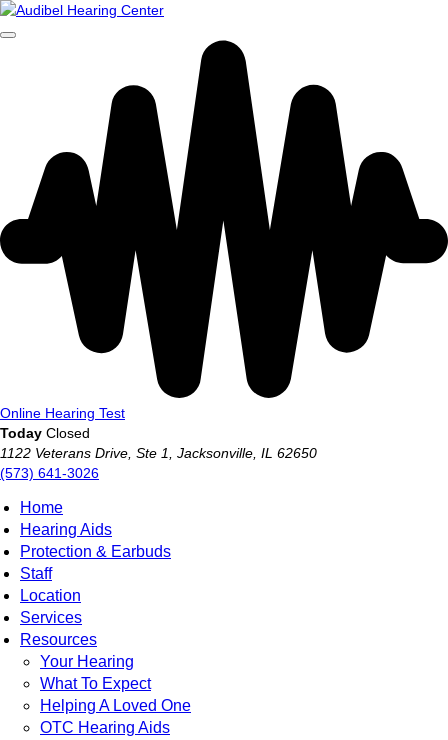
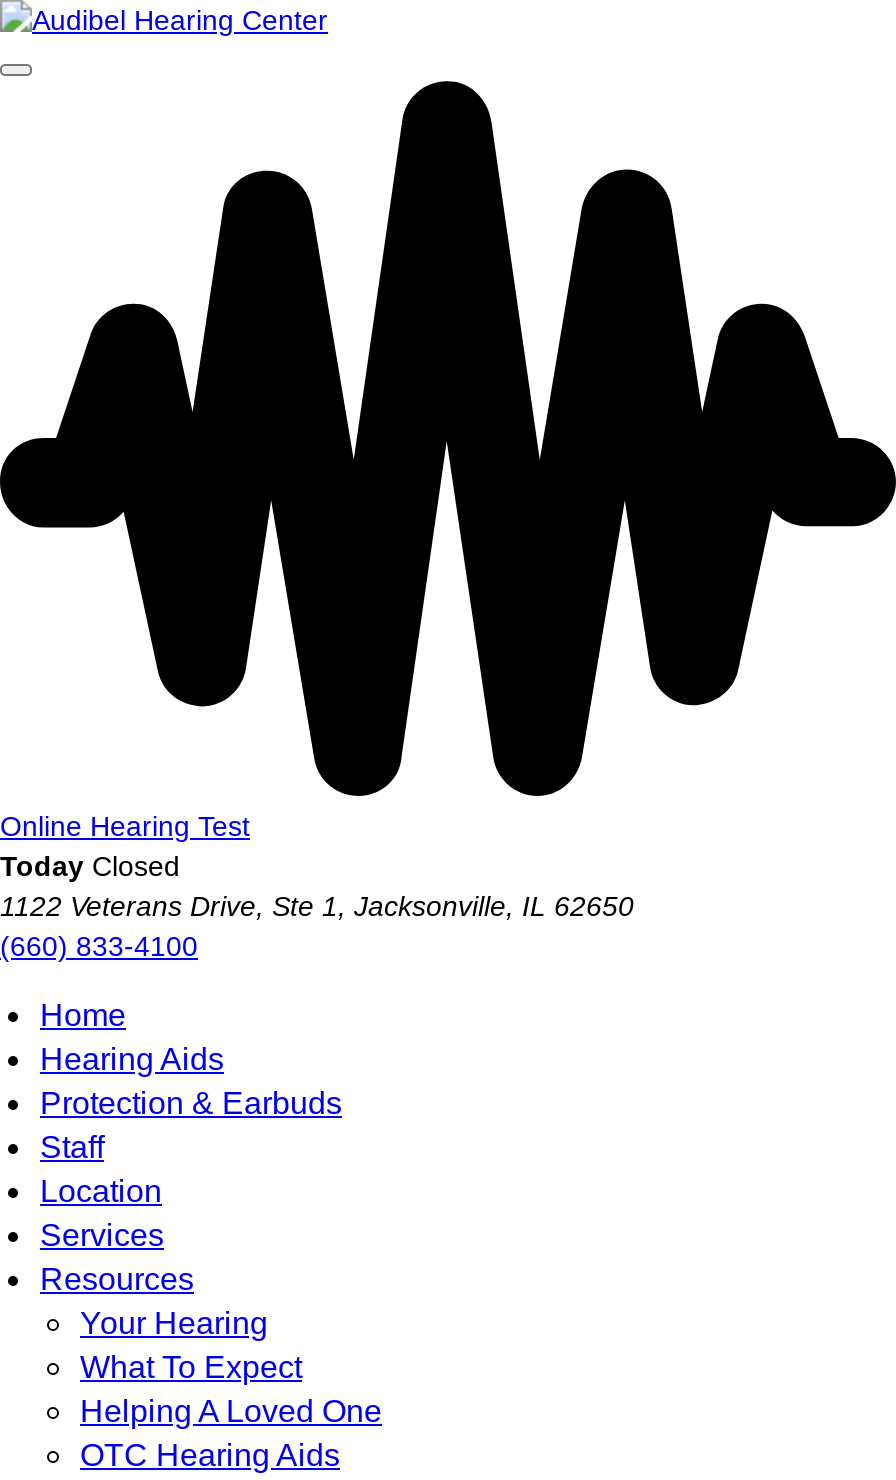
[0,465,99,481] (573) 641-3026 -> [0,931,198,963] (660) 833-4100

